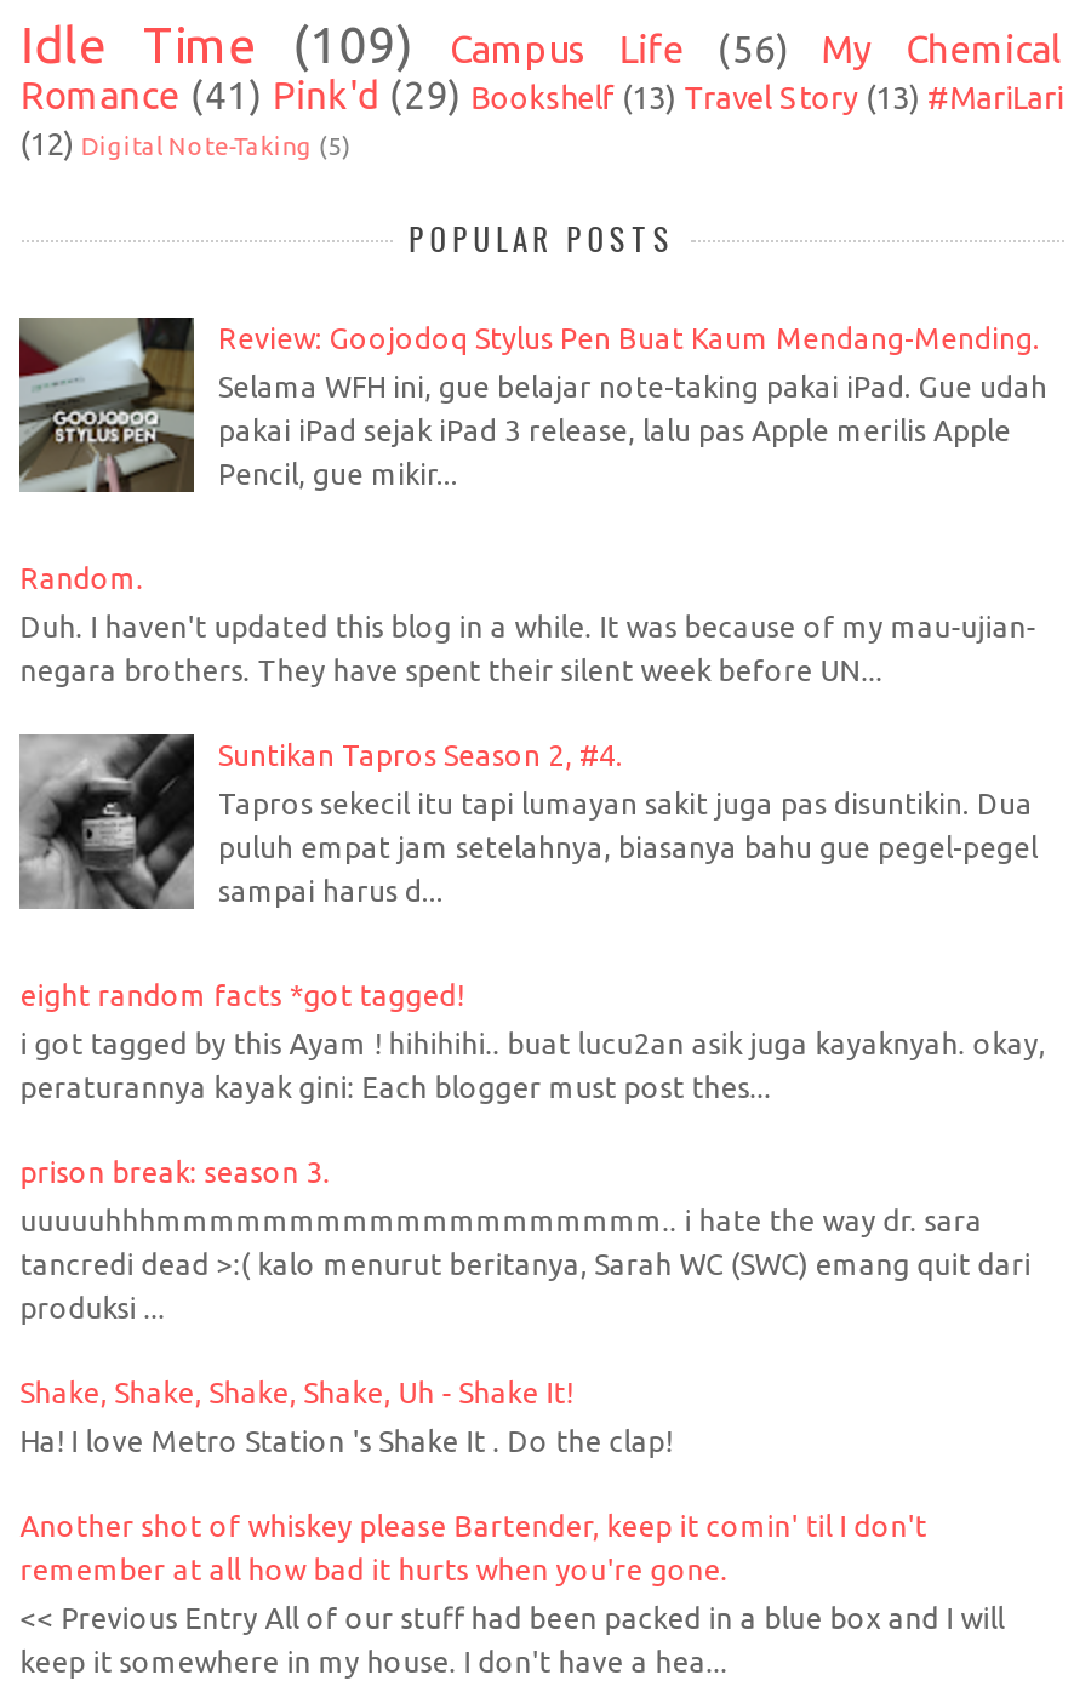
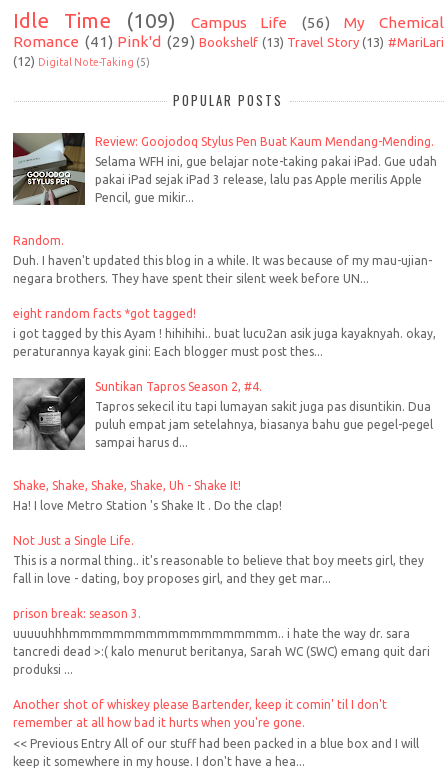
none -> [13,534,424,585] Not Just a Single Life. | This is a normal thing.. it's reasonable to believe that boy meets girl, they | fall in love - dating, boy proposes girl, and they get mar...
moved [20,978,1045,1103] -> [13,307,436,358]: eight random facts *got tagged! | i got tagged by this Ayam ! hihihihi.. buat lucu2an asik juga kayaknyah. okay, | peraturannya kayak gini: Each blogger must post thes...
moved [20,1156,1031,1324] -> [13,607,430,676]: prison break: season 3. | uuuuuhhhmmmmmmmmmmmmmmmmmmm.. i hate the way dr. sara | tancredi dead >:( kalo menurut beritanya, Sarah WC (SWC) emang quit dari | produksi ...
moved [20,1376,672,1457] -> [13,479,282,512]: Shake, Shake, Shake, Shake, Uh - Shake It! | Ha! I love Metro Station 's Shake It . Do the clap!

